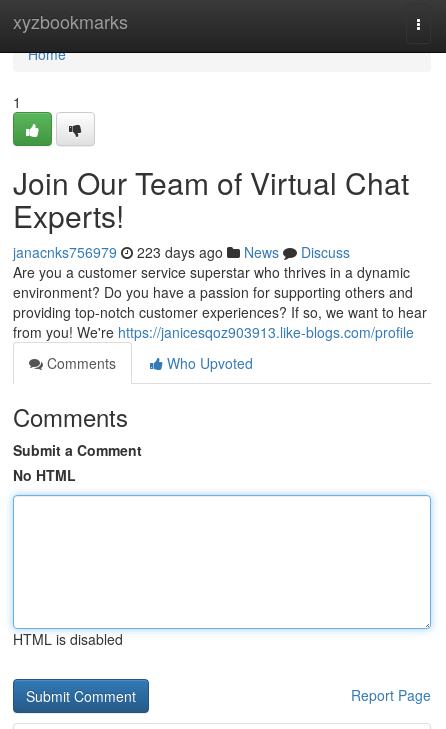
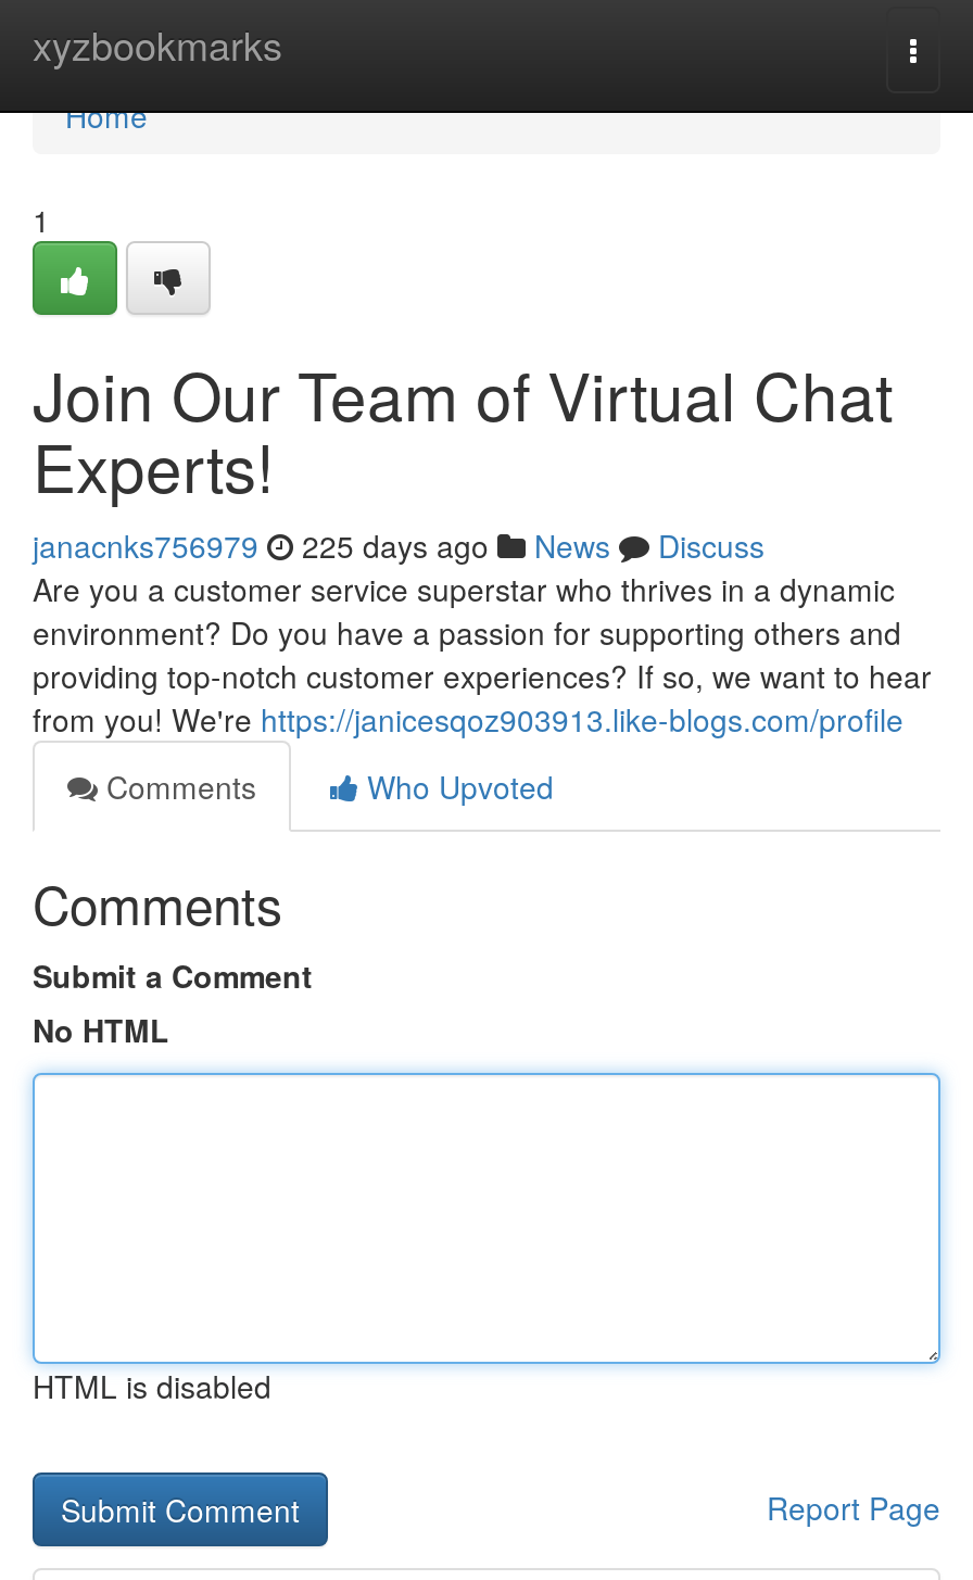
[13,242,350,262] janacnks756979 223 days ago News Discuss -> [33,523,764,567] janacnks756979 225 days ago News Discuss

